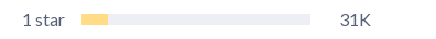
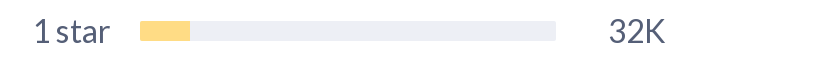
[339,9,371,29] 31K -> [608,11,666,49] 32K

